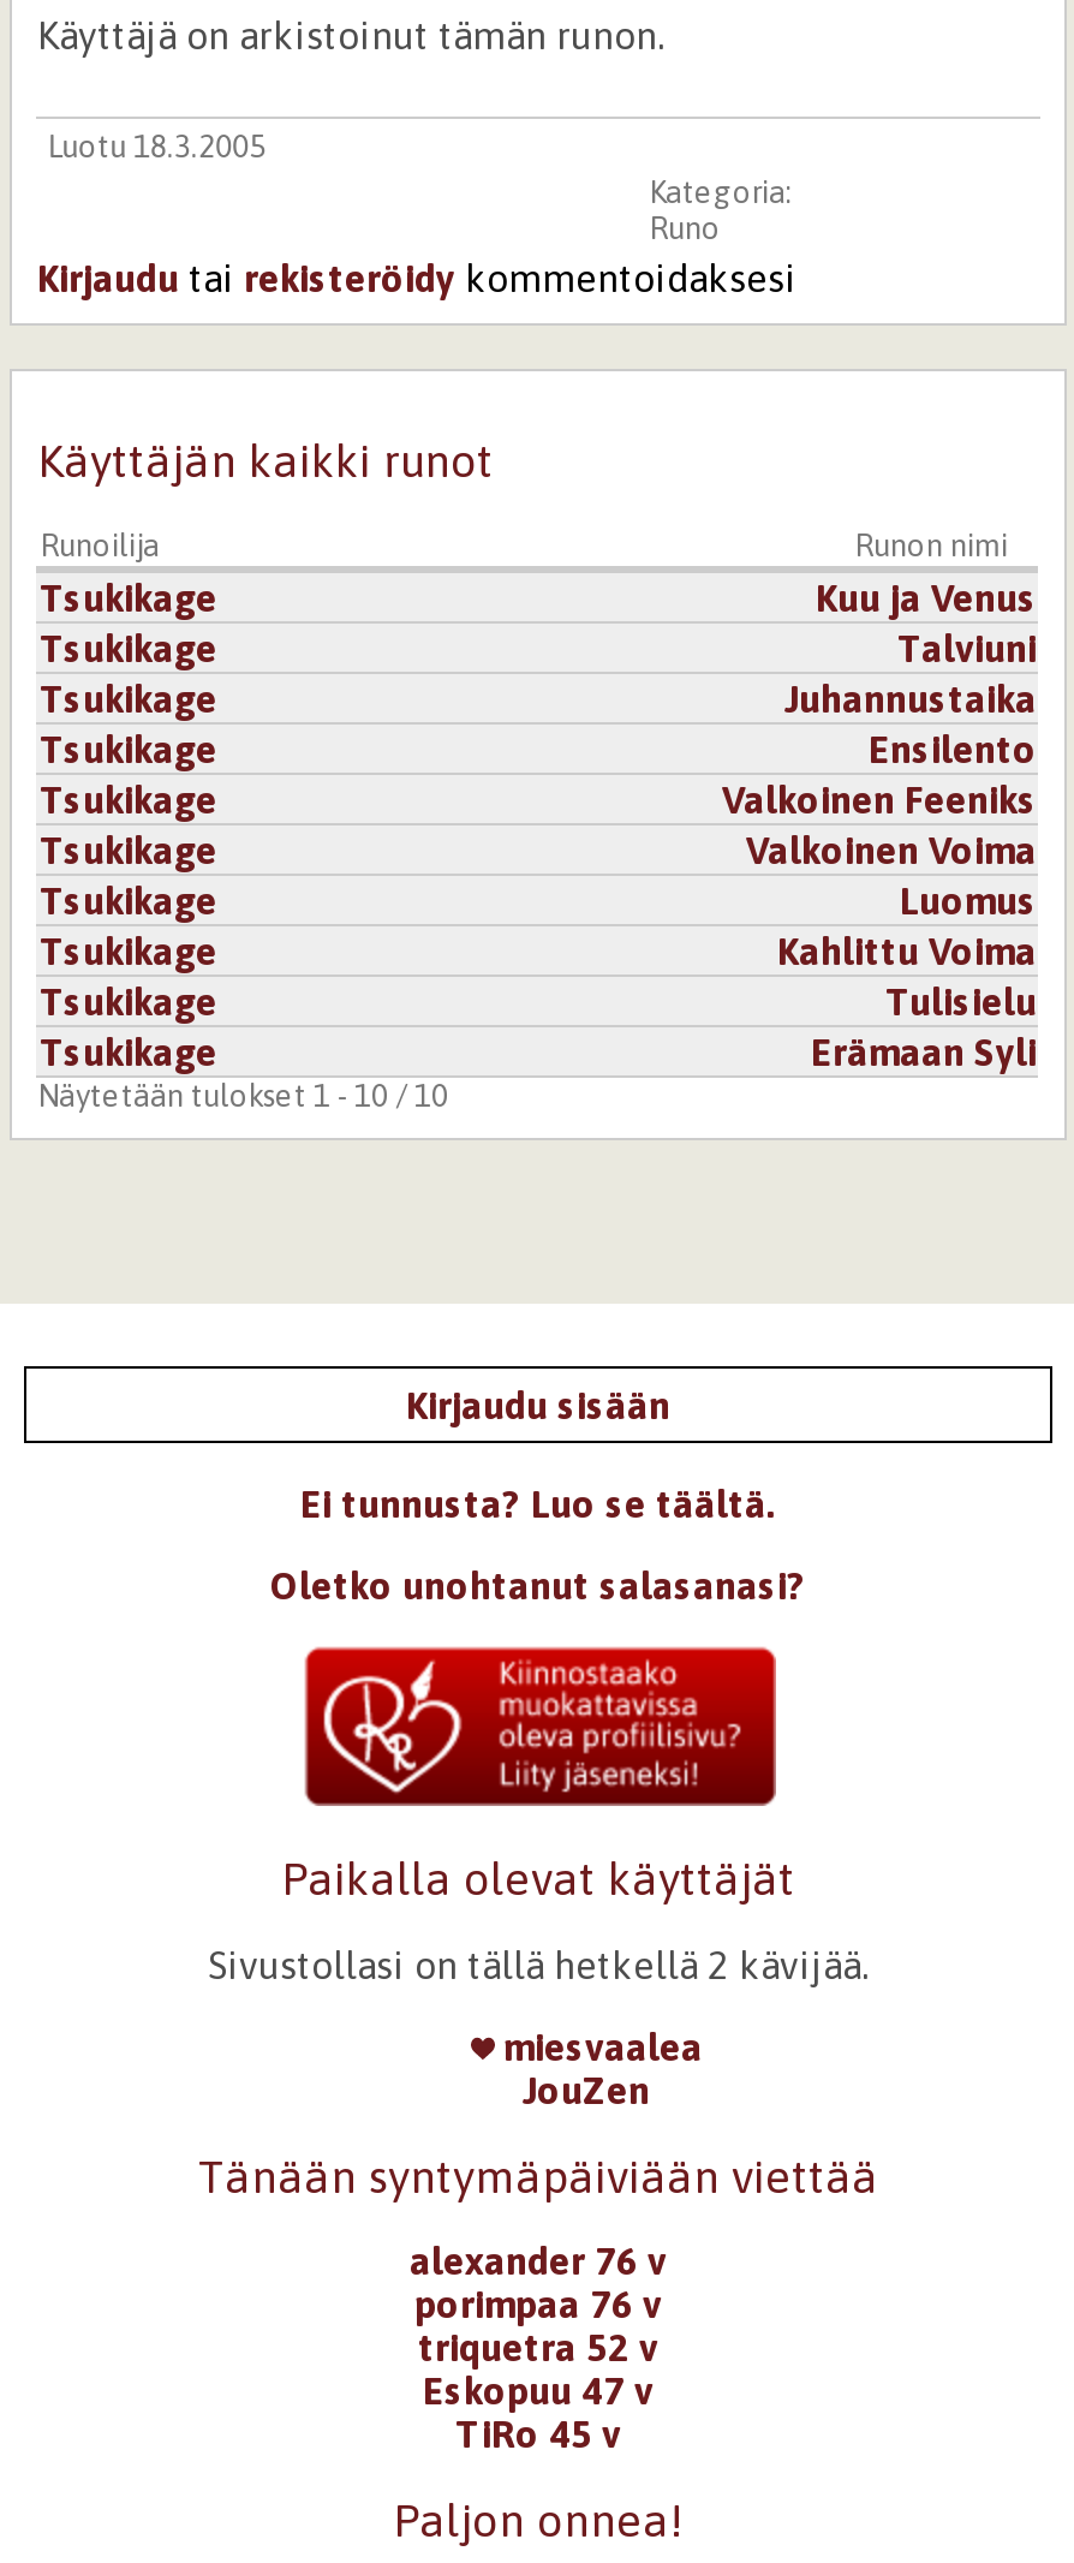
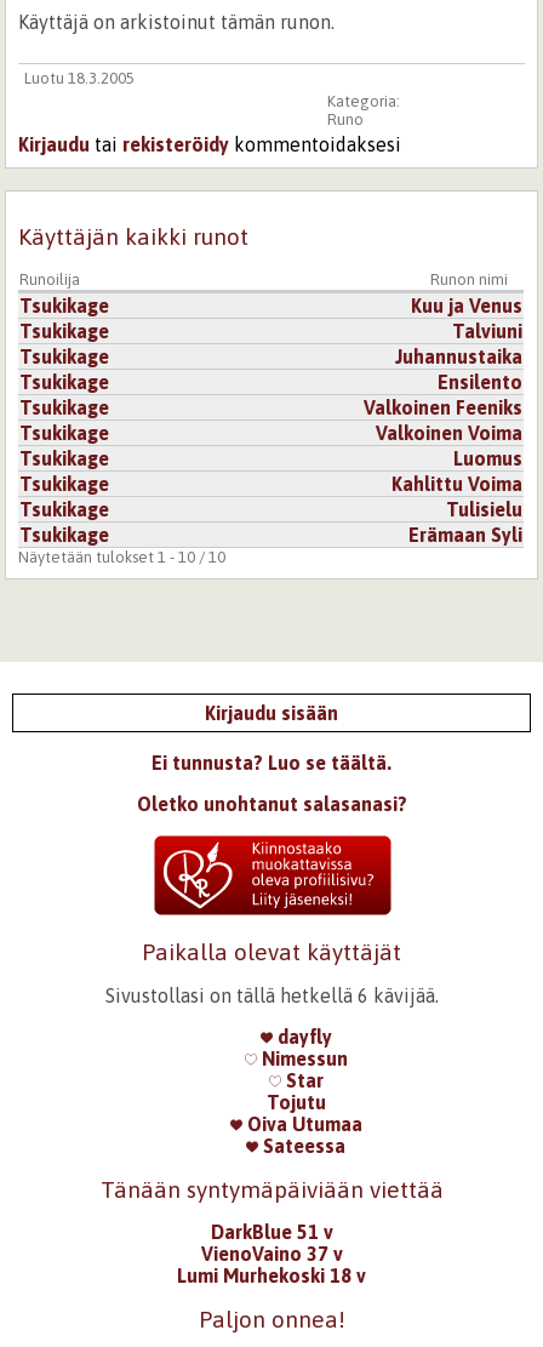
[208,1942,869,1985] Sivustollasi on tällä hetkellä 2 kävijää. -> [105,984,438,1006] Sivustollasi on tällä hetkellä 6 kävijää.
[494,2023,703,2110] miesvaalea | JouZen -> [242,1025,362,1156] dayfly | Nimessun | Star | Tojutu | Oiva Utumaa | Sateessa
moved [198,2148,878,2201] -> [100,1175,443,1202]: Tänään syntymäpäiviään viettää
[410,2239,667,2456] alexander 76 v | porimpaa 76 v | triquetra 52 v | Eskopuu 47 v | TiRo 45 v -> [177,1221,366,1287] DarkBlue 51 v | VienoVaino 37 v | Lumi Murhekoski 18 v

